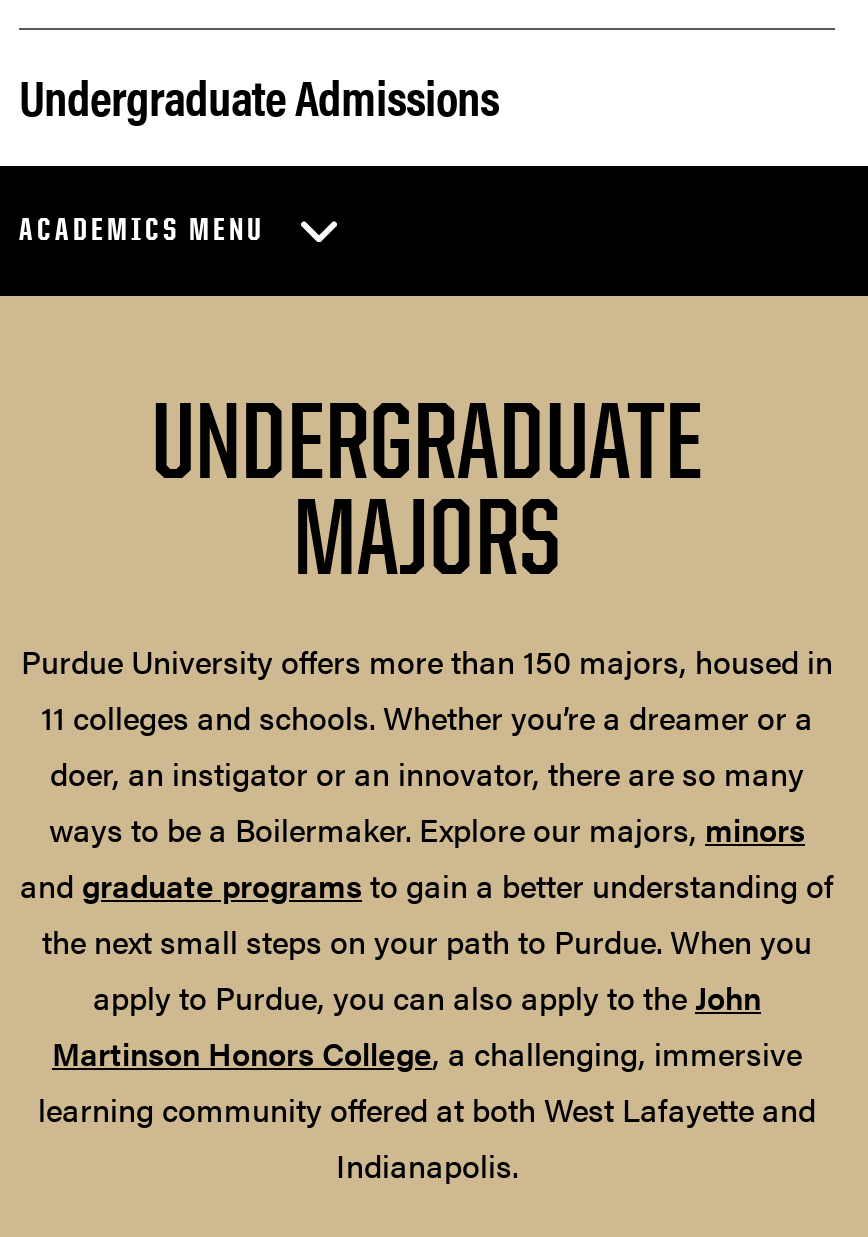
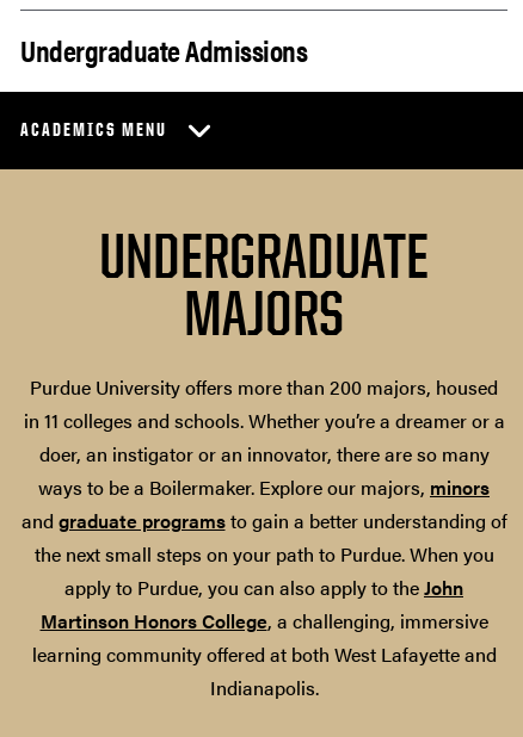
[21,638,833,740] Purdue University offers more than 150 majors, housed in | 11 colleges and schools. Whether you’re a dreamer or a -> [23,374,504,434] Purdue University offers more than 200 majors, housed | in 11 colleges and schools. Whether you’re a dreamer or a

